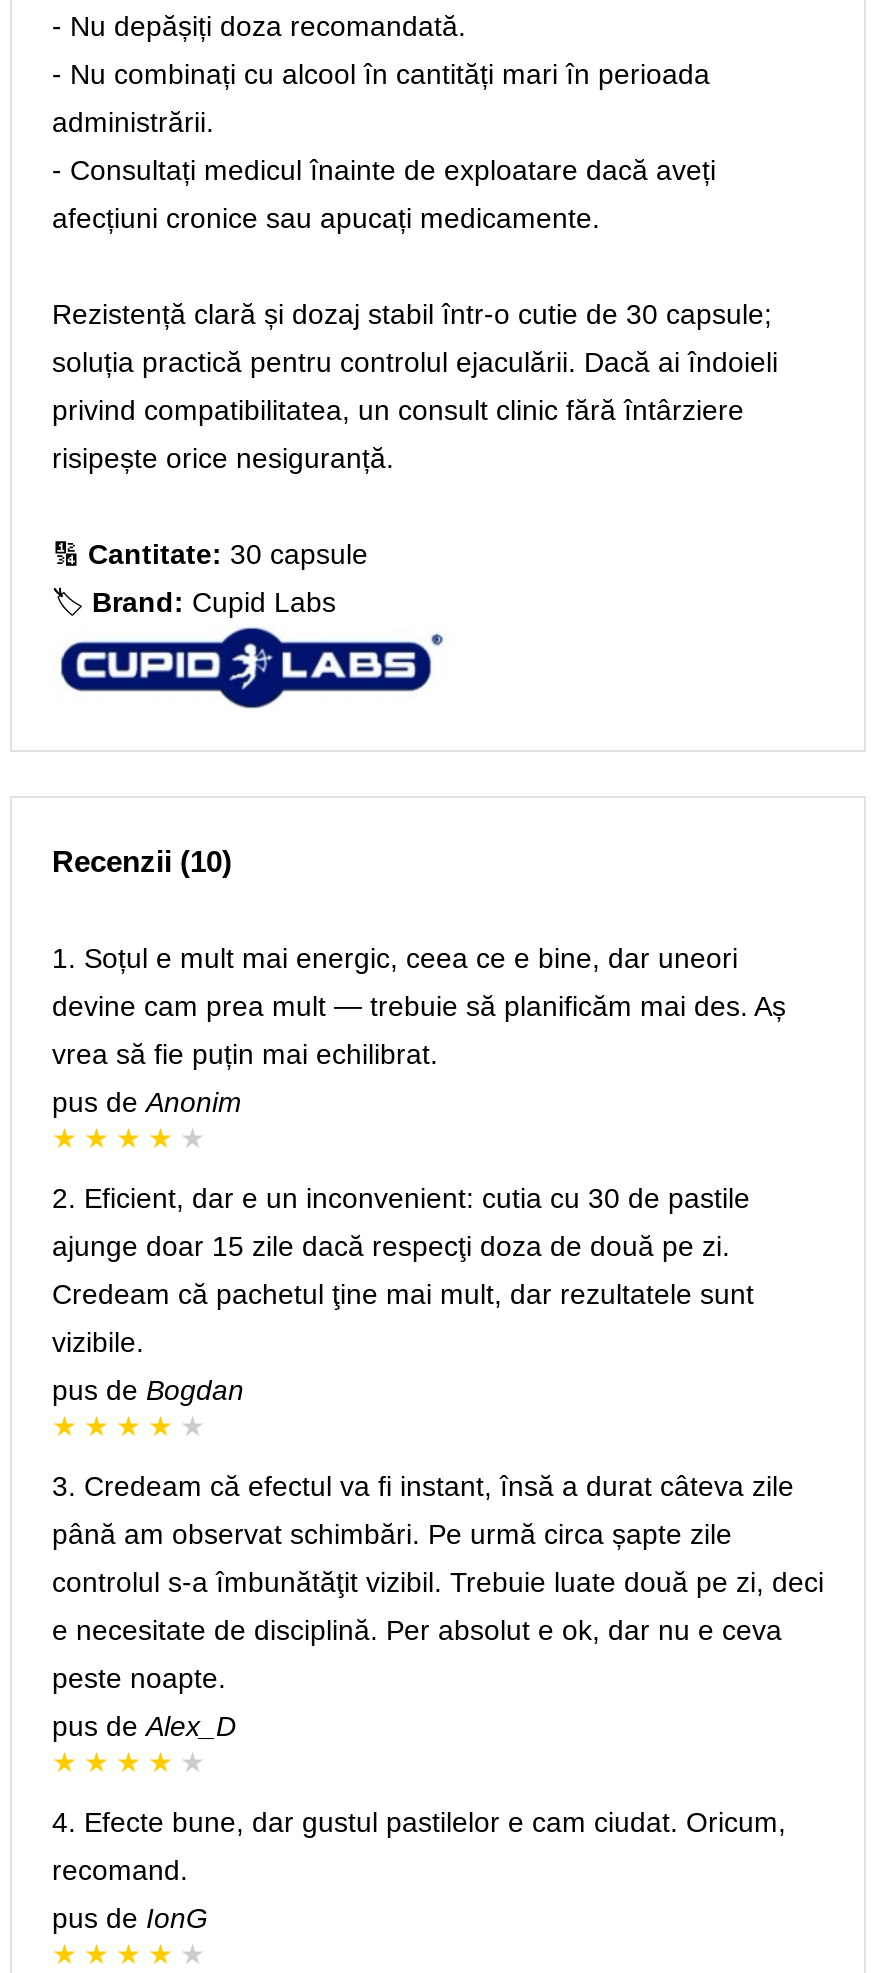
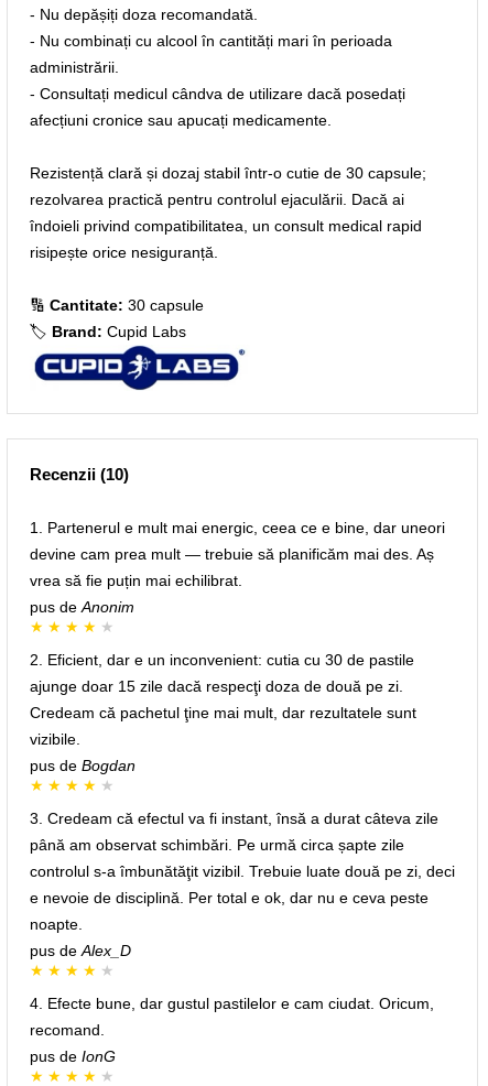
[52,154,716,186] - Consultați medicul înainte de exploatare dacă aveți -> [30,85,405,102] - Consultați medicul cândva de utilizare dacă posedați
[52,346,778,378] soluția practică pentru controlul ejaculării. Dacă ai îndoieli -> [30,191,404,208] rezolvarea practică pentru controlul ejaculării. Dacă ai
[52,394,744,426] privind compatibilitatea, un consult clinic fără întârziere -> [30,217,422,235] îndoieli privind compatibilitatea, un consult medical rapid
[52,942,738,974] 1. Soțul e mult mai energic, ceea ce e bine, dar uneori -> [30,519,445,536] 1. Partenerul e mult mai energic, ceea ce e bine, dar uneori
[52,1614,782,1646] e necesitate de disciplină. Per absolut e ok, dar nu e ceva -> [30,889,429,906] e nevoie de disciplină. Per total e ok, dar nu e ceva peste
[52,1662,226,1694] peste noapte. -> [30,915,83,933] noapte.

